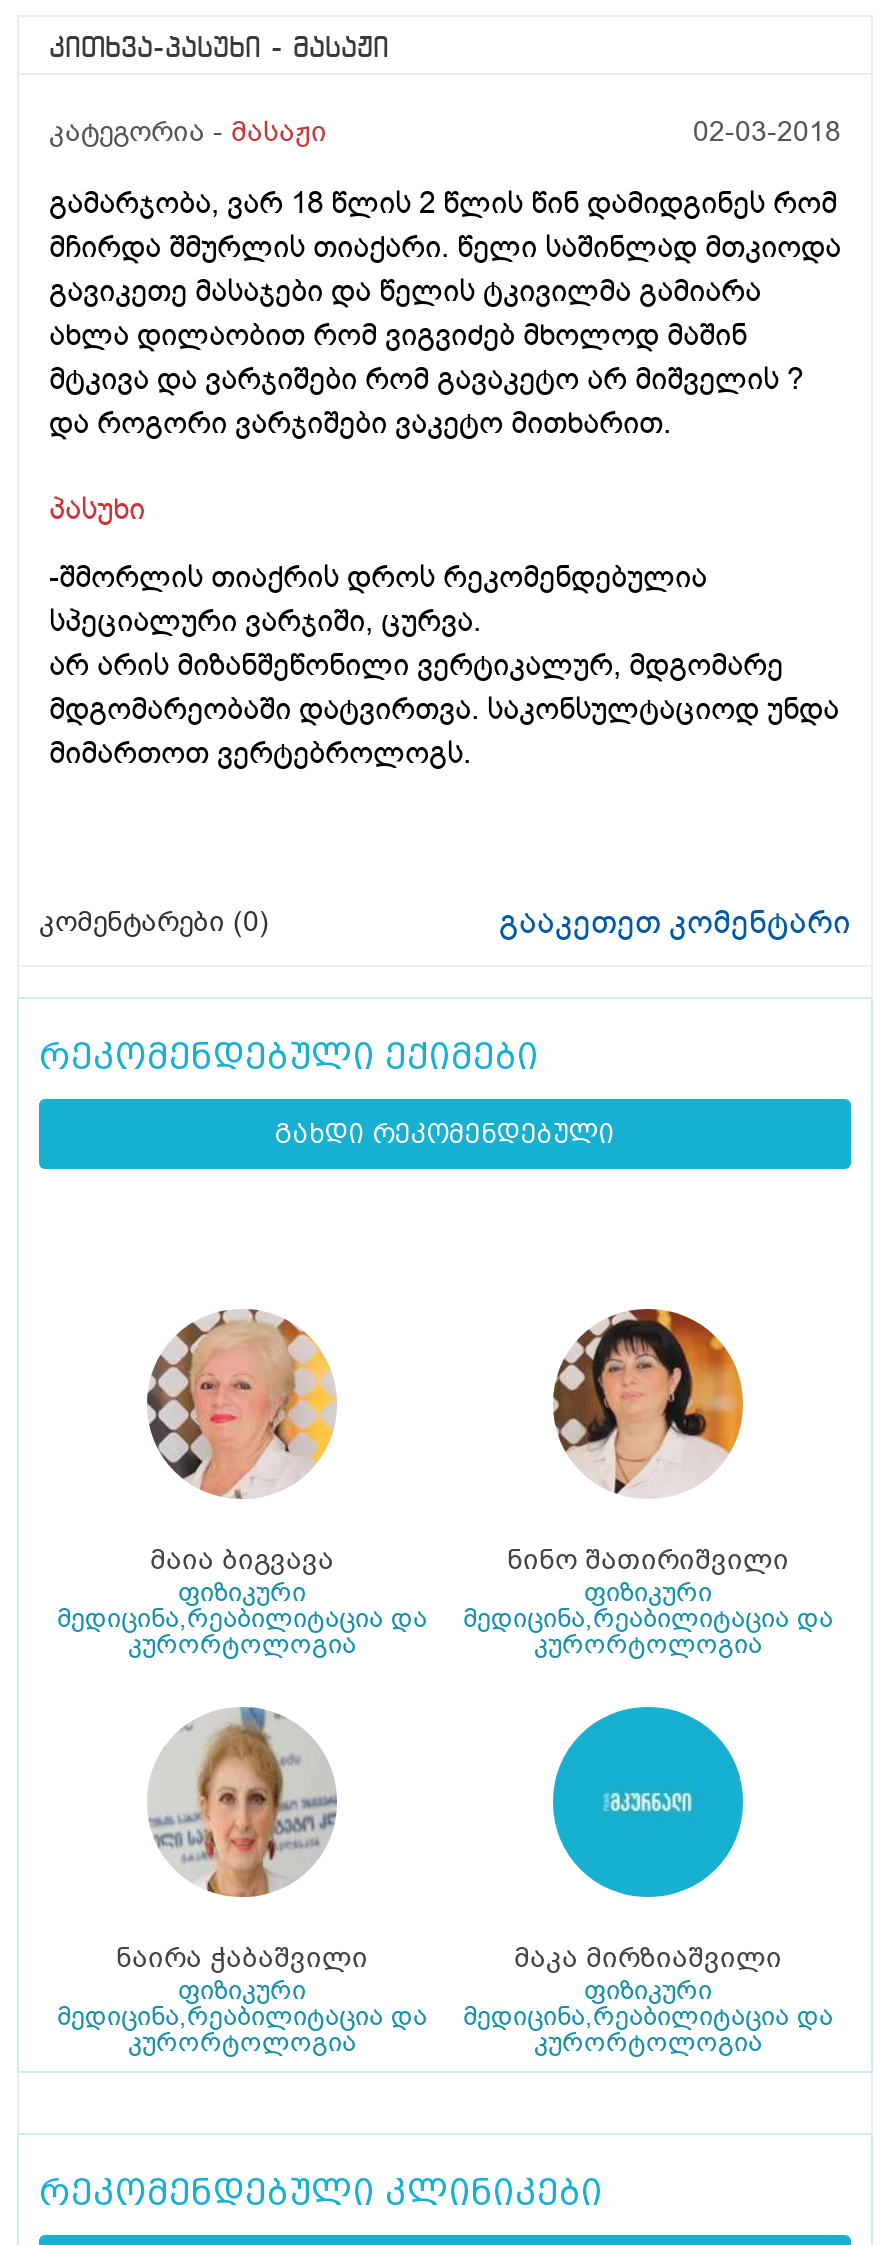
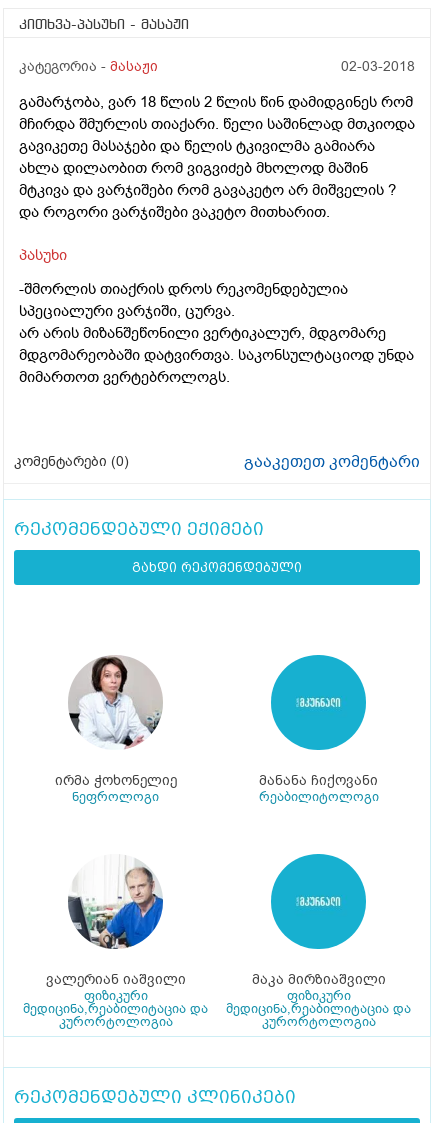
[57,1309,427,1661] [image] | მაია ბიგვავა | ფიზიკური | მედიცინა,რეაბილიტაცია და | კურორტოლოგია -> [54,656,176,805] [image] | ირმა ჭოხონელიე | ნეფროლოგი
[463,1307,833,1661] [image] | ნინო შათირიშვილი | ფიზიკური | მედიცინა,რეაბილიტაცია და | კურორტოლოგია -> [258,654,378,805] [image] | მანანა ჩიქოვანი | რეაბილიტოლოგი
[116,1705,368,1977] [image] | ნაირა ჭაბაშვილი -> [45,854,185,989] [image] | ვალერიან იაშვილი

